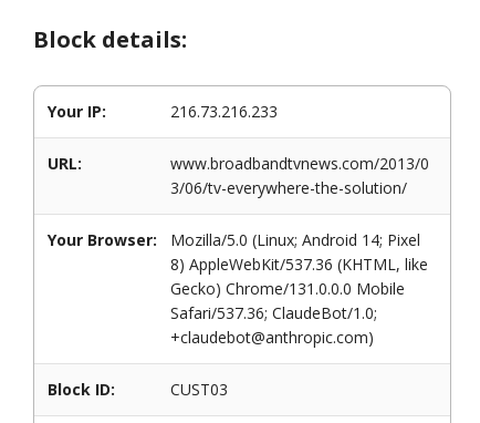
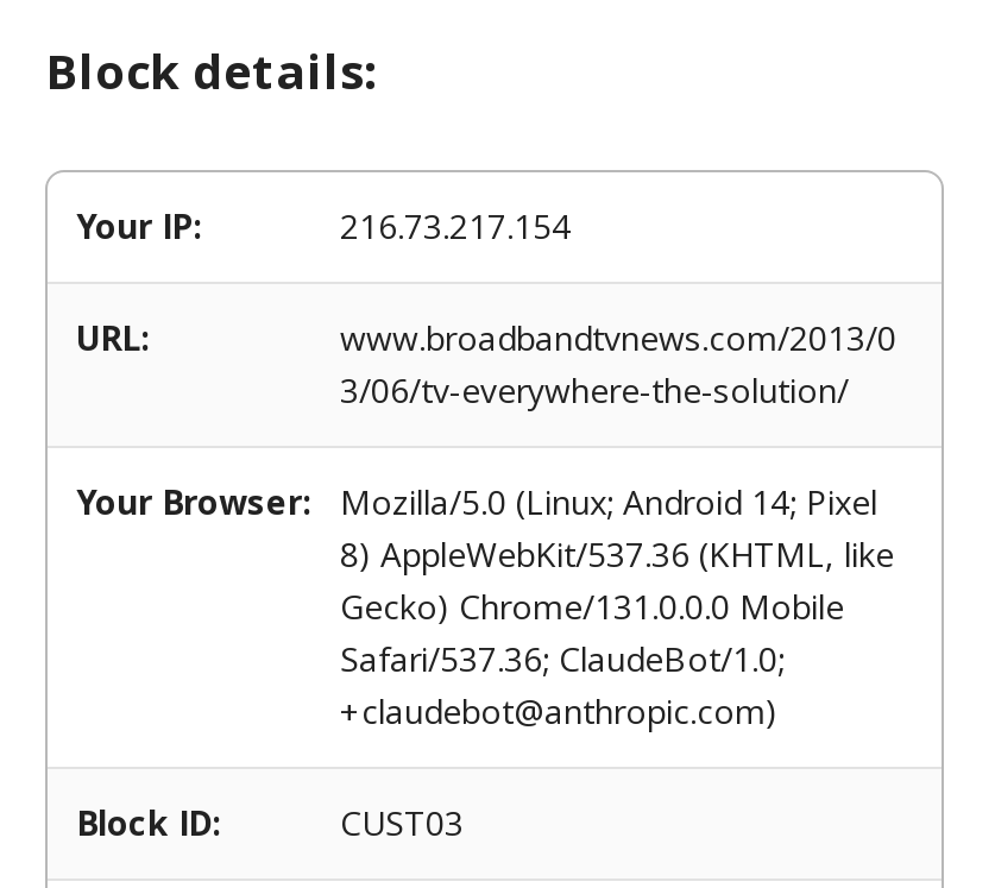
[170,101,278,122] 216.73.216.233 -> [340,203,571,248] 216.73.217.154

